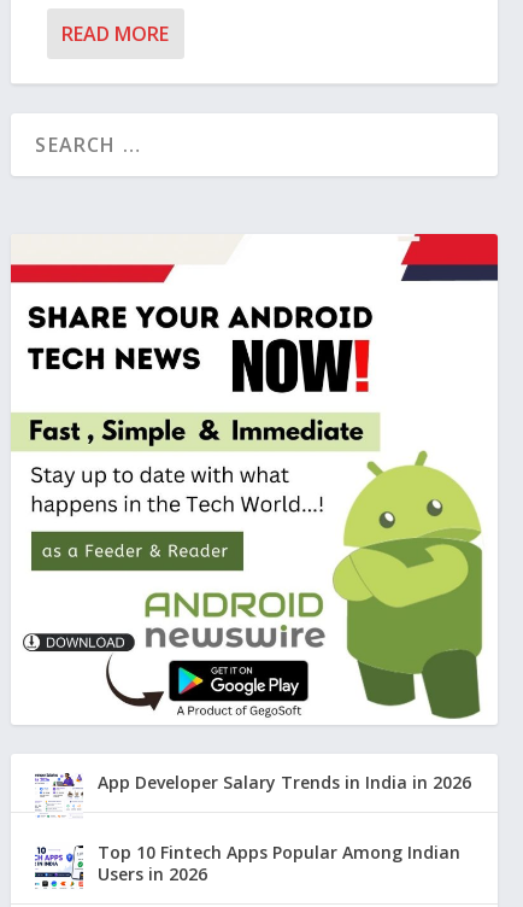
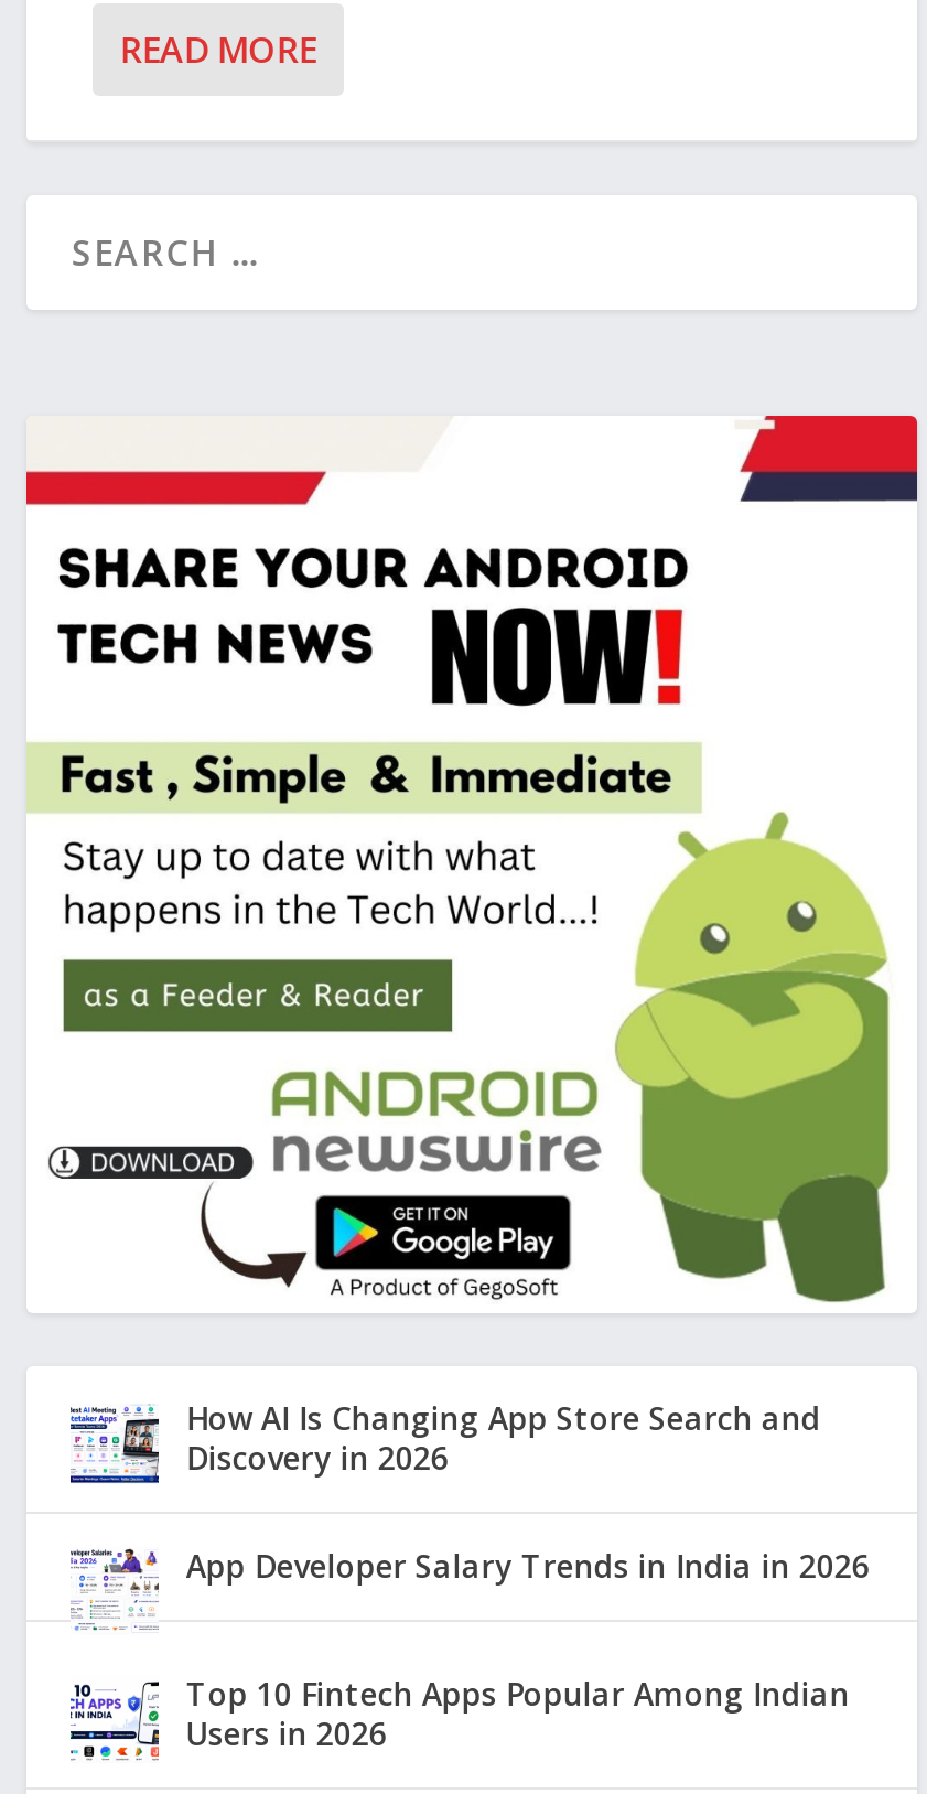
none -> [68,1397,821,1485] [image] | How AI Is Changing App Store Search and | Discovery in 2026

